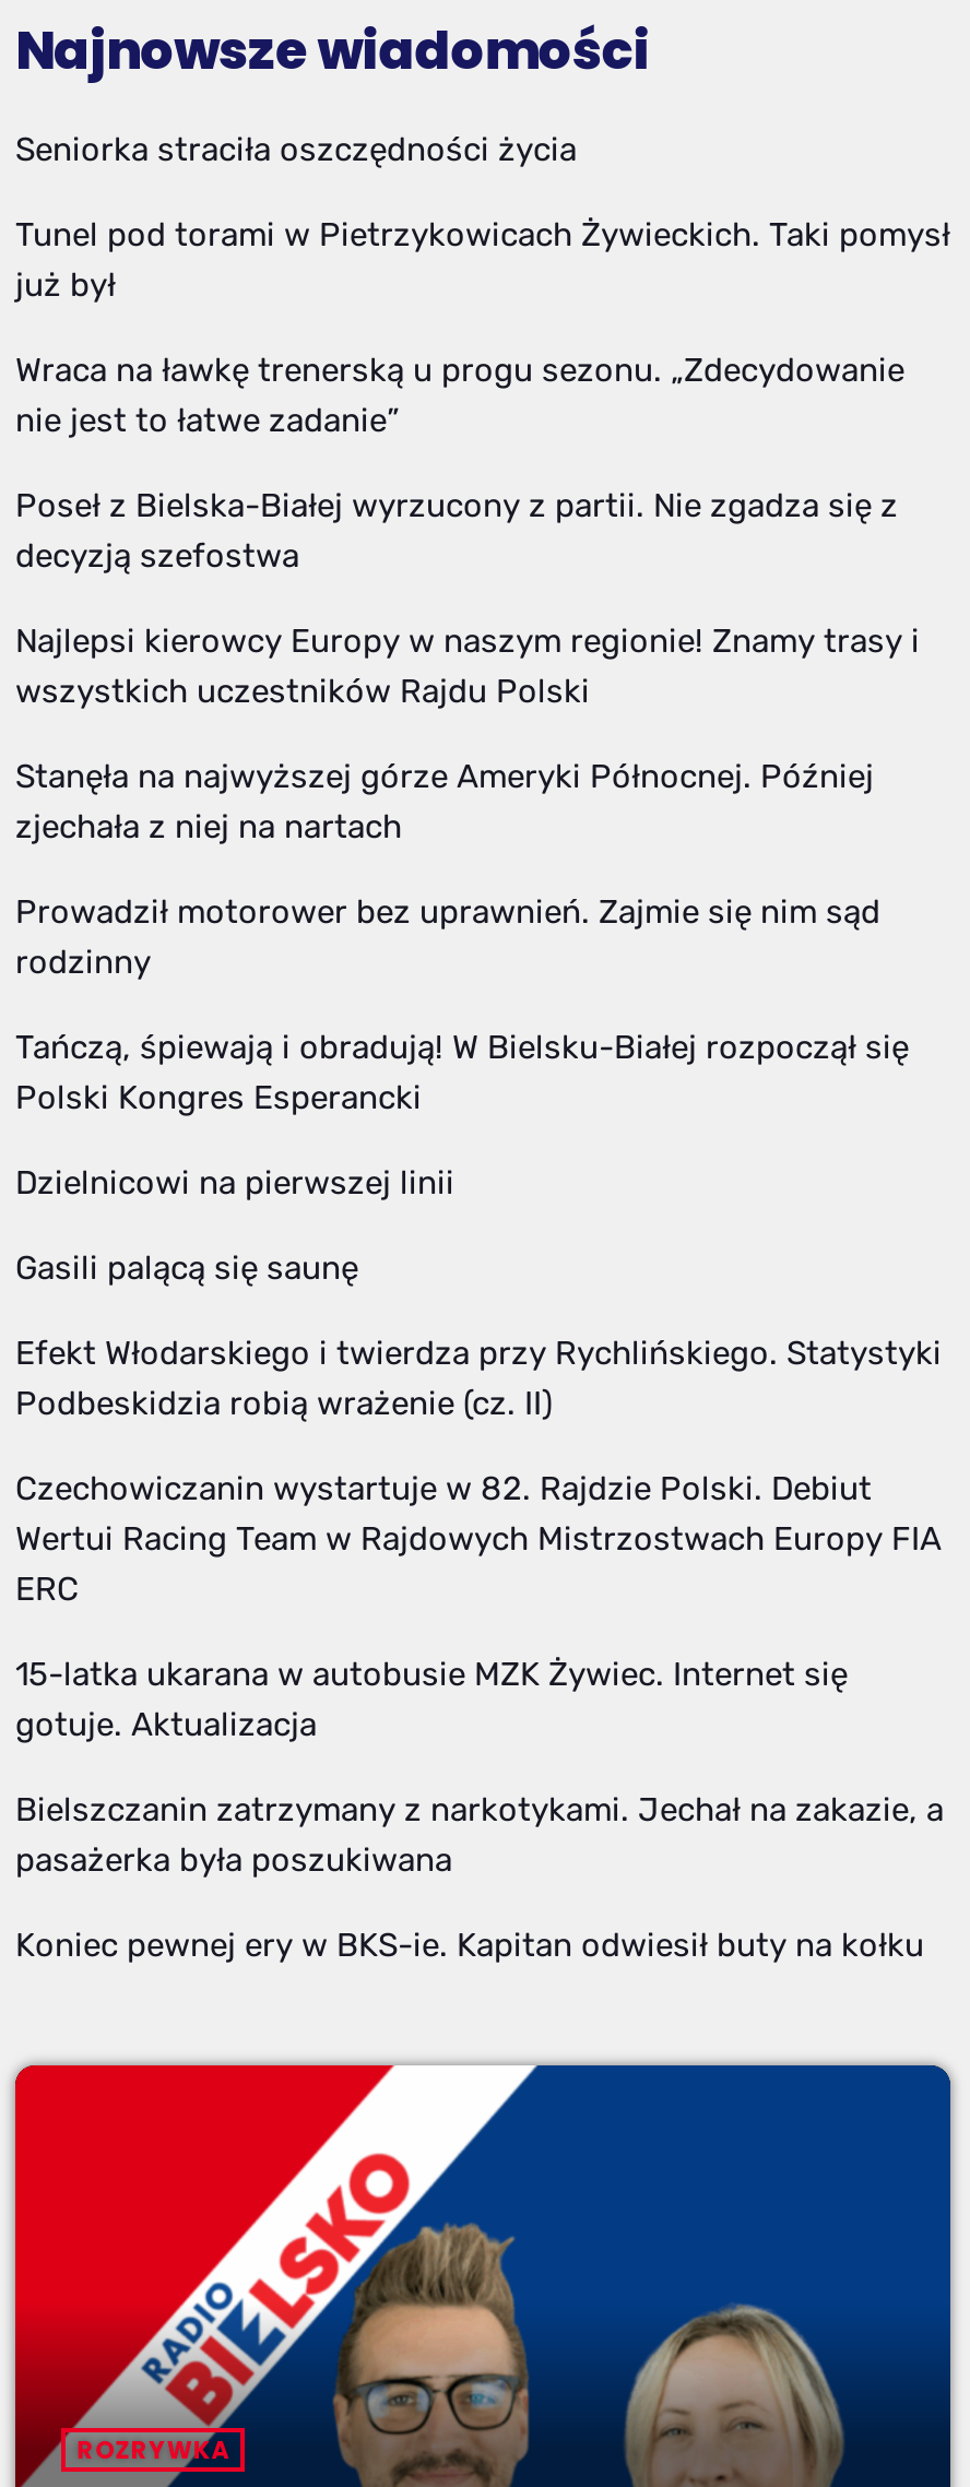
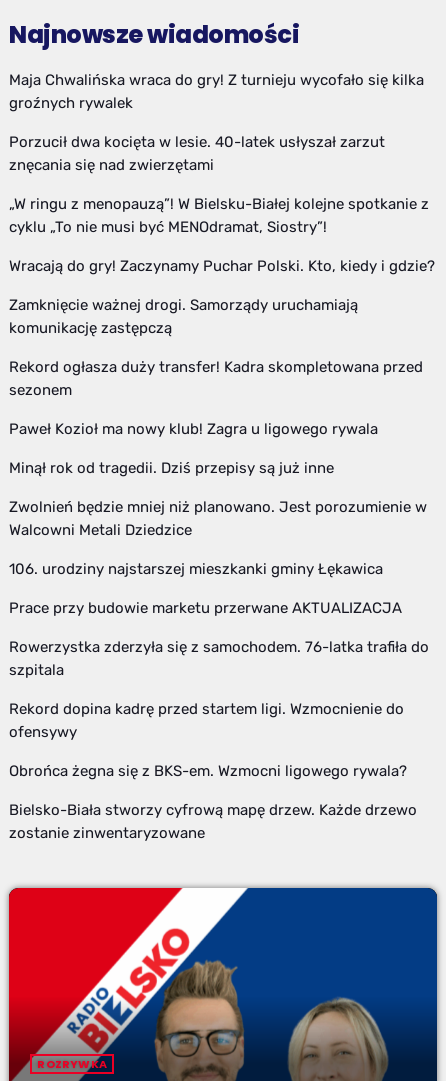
[15,130,577,170] Seniorka straciła oszczędności życia -> [9,71,424,112] Maja Chwalińska wraca do gry! Z turnieju wycofało się kilka | groźnych rywalek
[15,215,950,305] Tunel pod torami w Pietrzykowicach Żywieckich. Taki pomysł | już był -> [9,133,385,174] Porzucił dwa kocięta w lesie. 40-latek usłyszał zarzut | znęcania się nad zwierzętami
[15,351,904,440] Wraca na ławkę trenerską u progu sezonu. „Zdecydowanie | nie jest to łatwe zadanie” -> [9,195,429,236] „W ringu z menopauzą”! W Bielsku-Białej kolejne spotkanie z | cyklu „To nie musi być MENOdramat, Siostry”!
[15,486,898,576] Poseł z Bielska-Białej wyrzucony z partii. Nie zgadza się z | decyzją szefostwa -> [9,257,435,275] Wracają do gry! Zaczynamy Puchar Polski. Kto, kiedy i gdzie?
[15,622,920,711] Najlepsi kierowcy Europy w naszym regionie! Znamy trasy i | wszystkich uczestników Rajdu Polski -> [9,296,358,337] Zamknięcie ważnej drogi. Samorządy uruchamiają | komunikację zastępczą
[15,757,874,847] Stanęła na najwyższej górze Ameryki Północnej. Później | zjechała z niej na nartach -> [9,358,423,399] Rekord ogłasza duży transfer! Kadra skompletowana przed | sezonem
[15,893,880,982] Prowadził motorower bez uprawnień. Zajmie się nim sąd | rodzinny -> [9,420,378,438] Paweł Kozioł ma nowy klub! Zagra u ligowego rywala
[15,1028,909,1118] Tańczą, śpiewają i obradują! W Bielsku-Białej rozpoczął się | Polski Kongres Esperancki -> [9,459,334,477] Minął rok od tragedii. Dziś przepisy są już inne
[15,1163,454,1203] Dzielnicowi na pierwszej linii -> [9,498,427,539] Zwolnień będzie mniej niż planowano. Jest porozumienie w | Walcowni Metali Dziedzice
[15,1249,358,1288] Gasili palącą się saunę -> [9,560,383,578] 106. urodziny najstarszej mieszkanki gminy Łękawica
[15,1334,942,1423] Efekt Włodarskiego i twierdza przy Rychlińskiego. Statystyki | Podbeskidzia robią wrażenie (cz. II) -> [9,599,402,617] Prace przy budowie marketu przerwane AKTUALIZACJA
[15,1469,942,1609] Czechowiczanin wystartuje w 82. Rajdzie Polski. Debiut | Wertui Racing Team w Rajdowych Mistrzostwach Europy FIA | ERC -> [9,638,429,679] Rowerzystka zderzyła się z samochodem. 76-latka trafiła do | szpitala
[15,1655,848,1745] 15-latka ukarana w autobusie MZK Żywiec. Internet się | gotuje. Aktualizacja -> [9,700,404,741] Rekord dopina kadrę przed startem ligi. Wzmocnienie do | ofensywy
[15,1790,944,1880] Bielszczanin zatrzymany z narkotykami. Jechał na zakazie, a | pasażerka była poszukiwana -> [9,762,407,780] Obrońca żegna się z BKS-em. Wzmocni ligowego rywala?
[15,1926,924,1965] Koniec pewnej ery w BKS-ie. Kapitan odwiesił buty na kołku -> [9,801,417,842] Bielsko-Biała stworzy cyfrową mapę drzew. Każde drzewo | zostanie zinwentaryzowane

